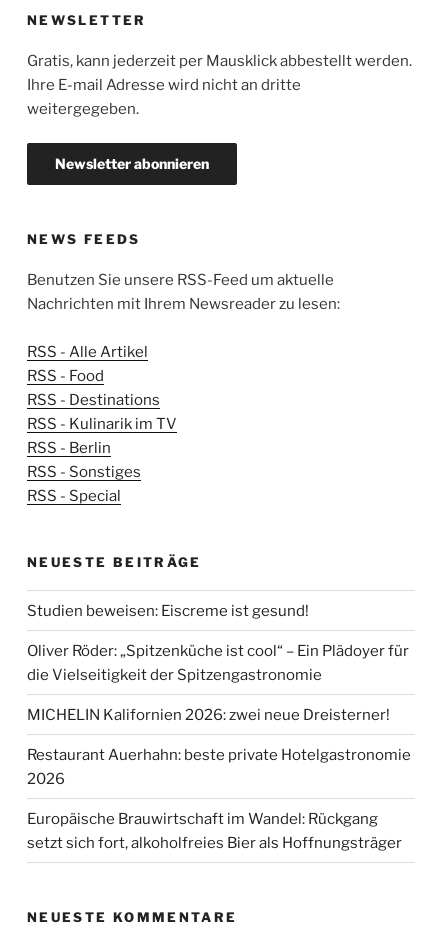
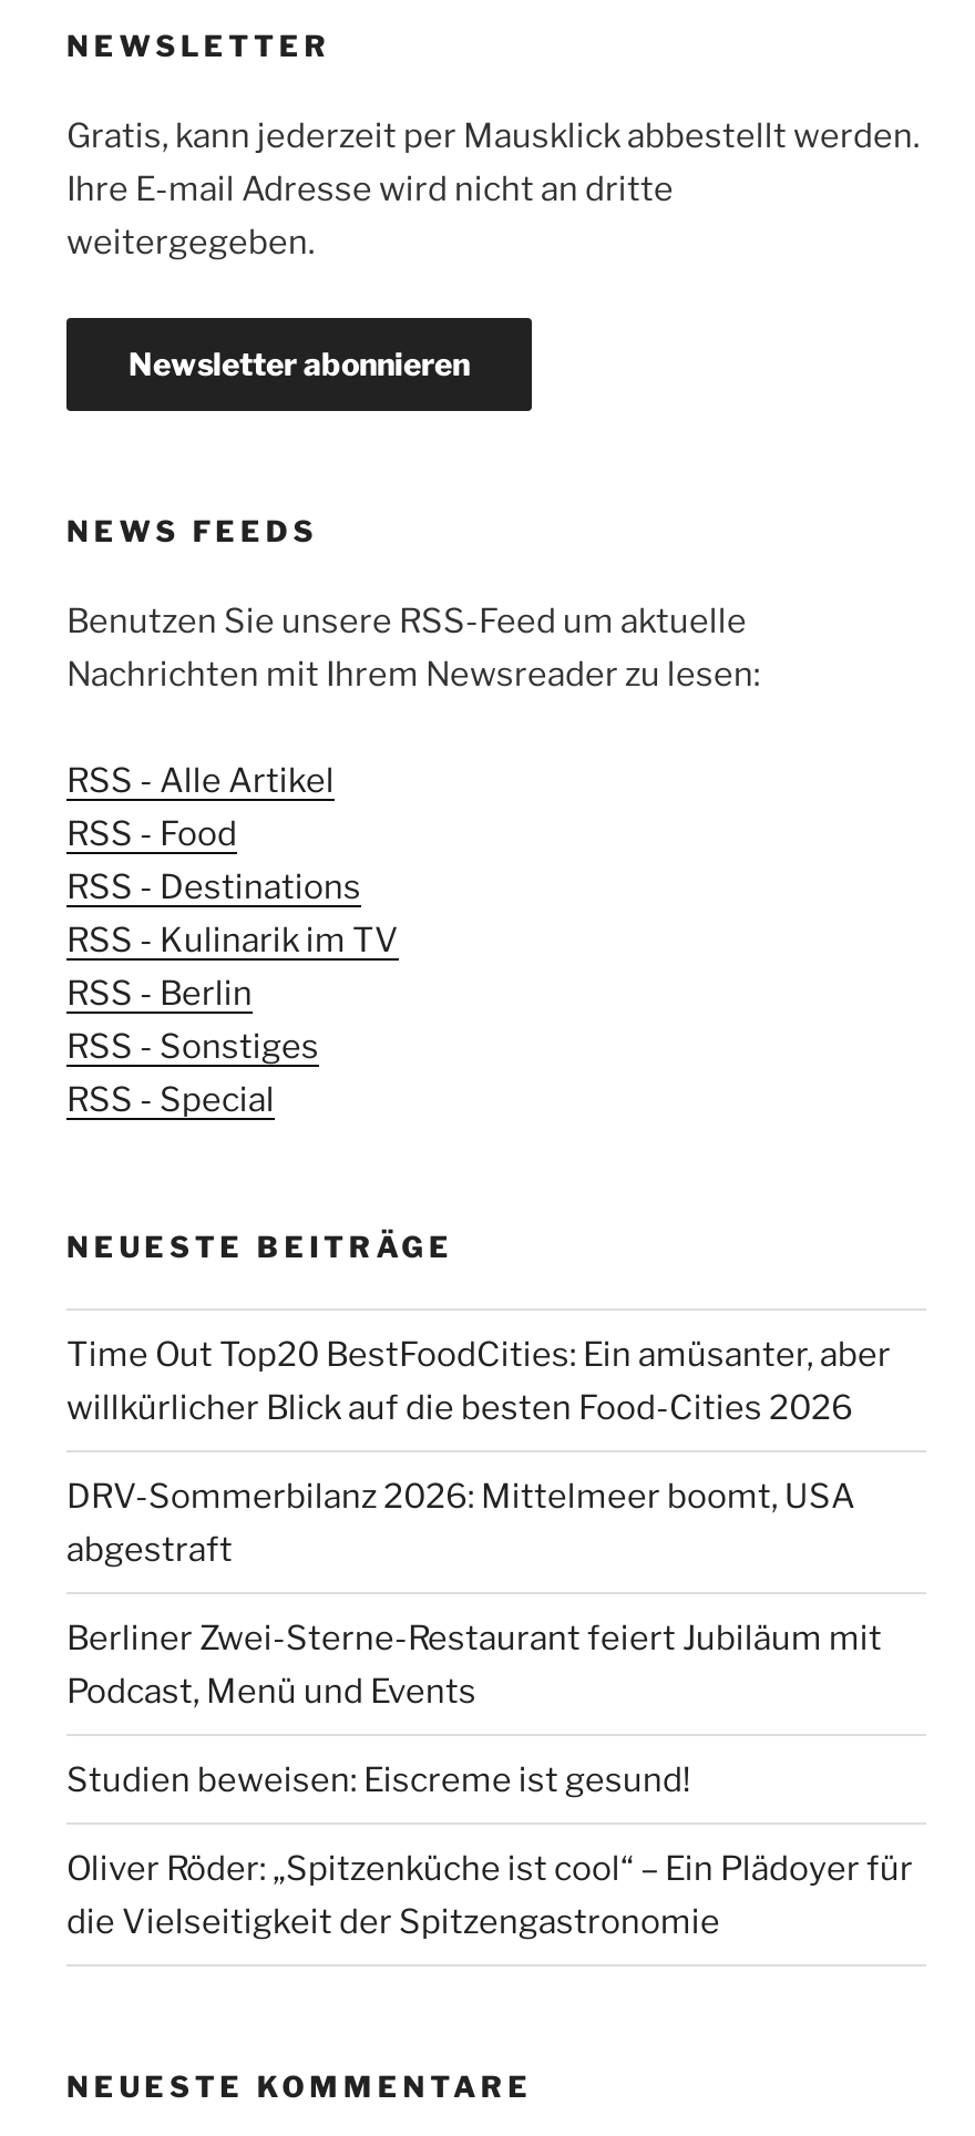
none -> [66,1334,891,1711] Time Out Top20 BestFoodCities: Ein amüsanter, aber | willkürlicher Blick auf die besten Food-Cities 2026 | DRV-Sommerbilanz 2026: Mittelmeer boomt, USA | abgestraft | Berliner Zwei-Sterne-Restaurant feiert Jubiläum mit | Podcast, Menü und Events
moved [27,602,409,684] -> [66,1760,913,1941]: Studien beweisen: Eiscreme ist gesund! | Oliver Röder: „Spitzenküche ist cool“ – Ein Plädoyer für | die Vielseitigkeit der Spitzengastronomie
[27,706,411,852] MICHELIN Kalifornien 2026: zwei neue Dreisterner! | Restaurant Auerhahn: beste private Hotelgastronomie | 2026 | Europäische Brauwirtschaft im Wandel: Rückgang | setzt sich fort, alkoholfreies Bier als Hoffnungsträger -> none

